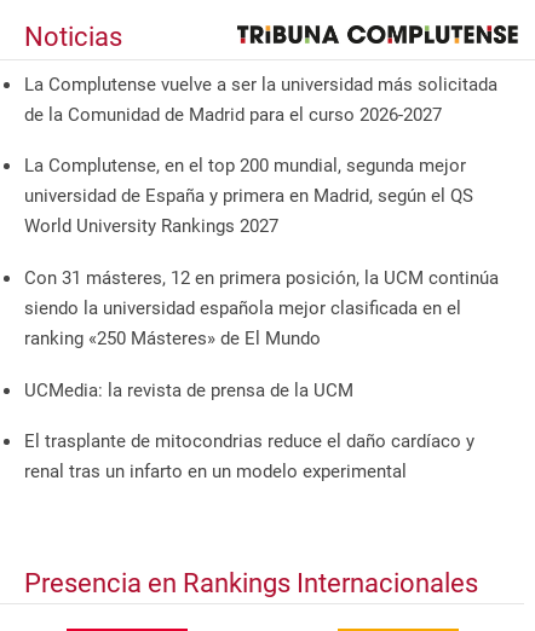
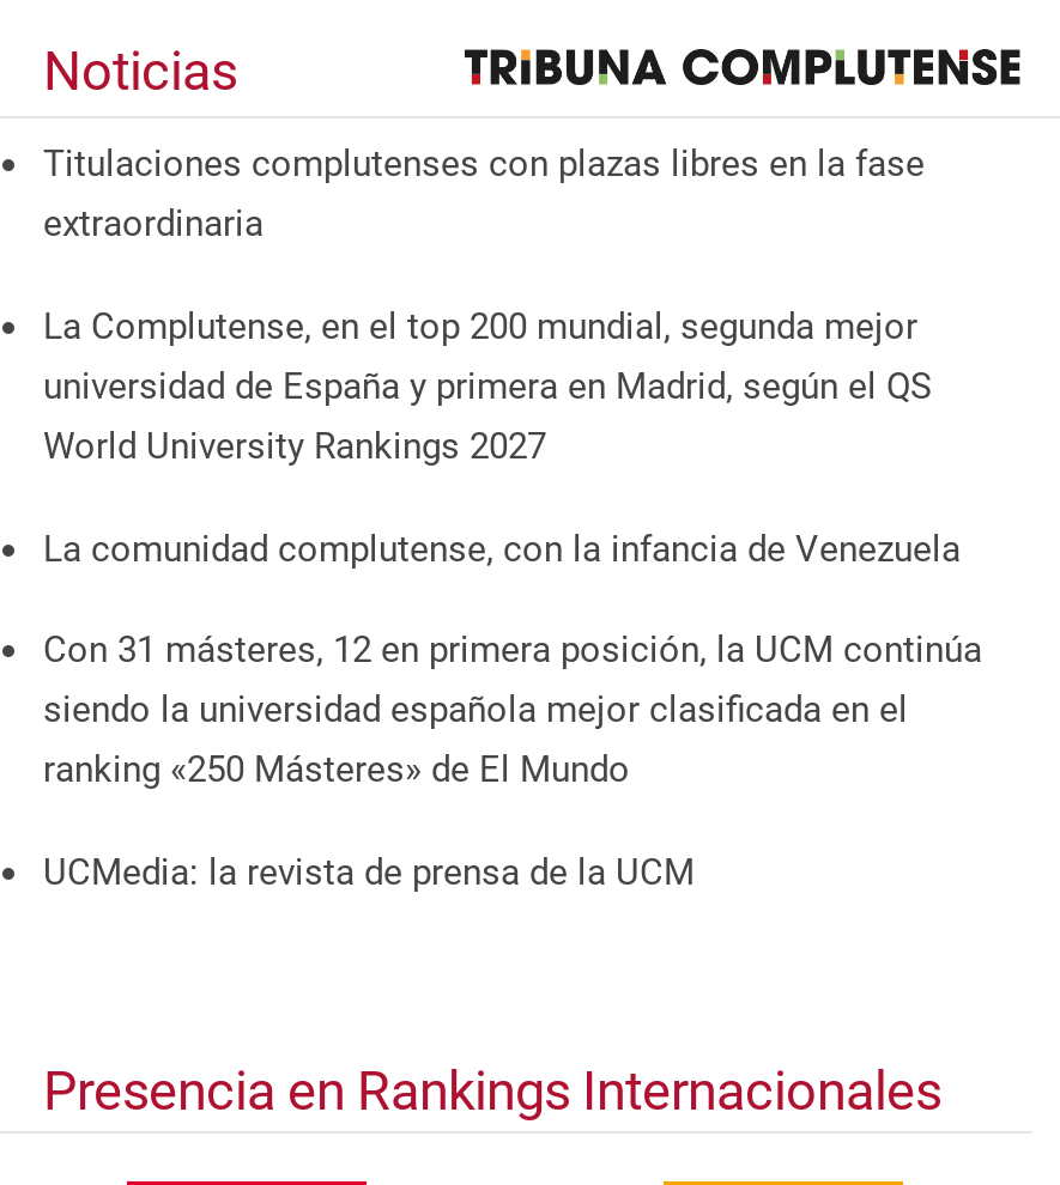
[24,73,497,125] La Complutense vuelve a ser la universidad más solicitada | de la Comunidad de Madrid para el curso 2026-2027 -> [43,143,925,246] Titulaciones complutenses con plazas libres en la fase | extraordinaria
none -> [43,527,961,570] La comunidad complutense, con la infancia de Venezuela
moved [24,267,499,401] -> [43,629,982,893]: Con 31 másteres, 12 en primera posición, la UCM continúa | siendo la universidad española mejor clasificada en el | ranking «250 Másteres» de El Mundo | UCMedia: la revista de prensa de la UCM
[24,431,474,483] El trasplante de mitocondrias reduce el daño cardíaco y | renal tras un infarto en un modelo experimental -> none

